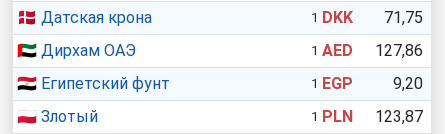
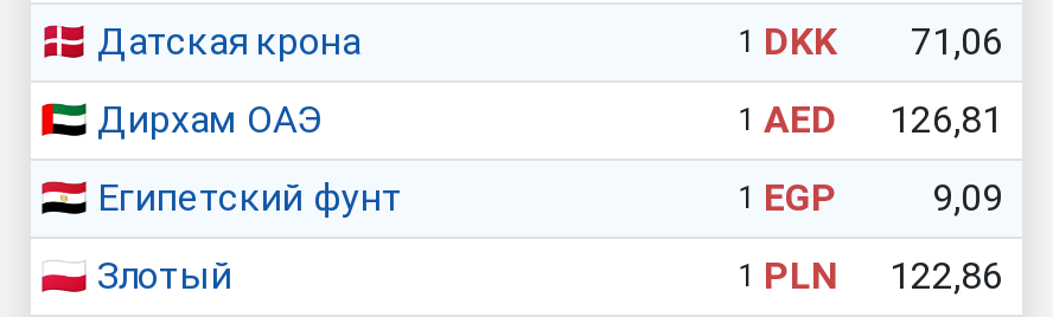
[311,8,423,27] 1 DKK 71,75 -> [738,19,1003,64] 1 DKK 71,06
[311,41,423,60] 1 AED 127,86 -> [738,97,1003,142] 1 AED 126,81
[393,74,423,93] 9,20 -> [932,175,1003,220] 9,09
[311,107,423,126] 1 PLN 123,87 -> [738,253,1003,298] 1 PLN 122,86

